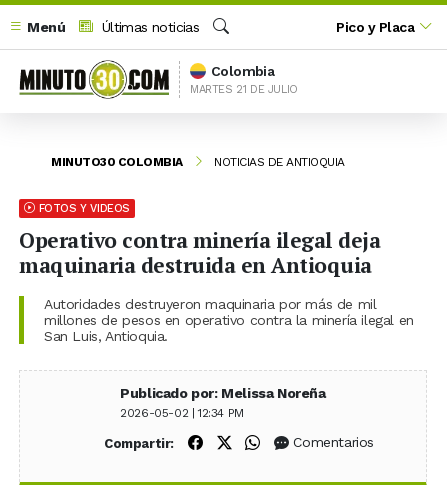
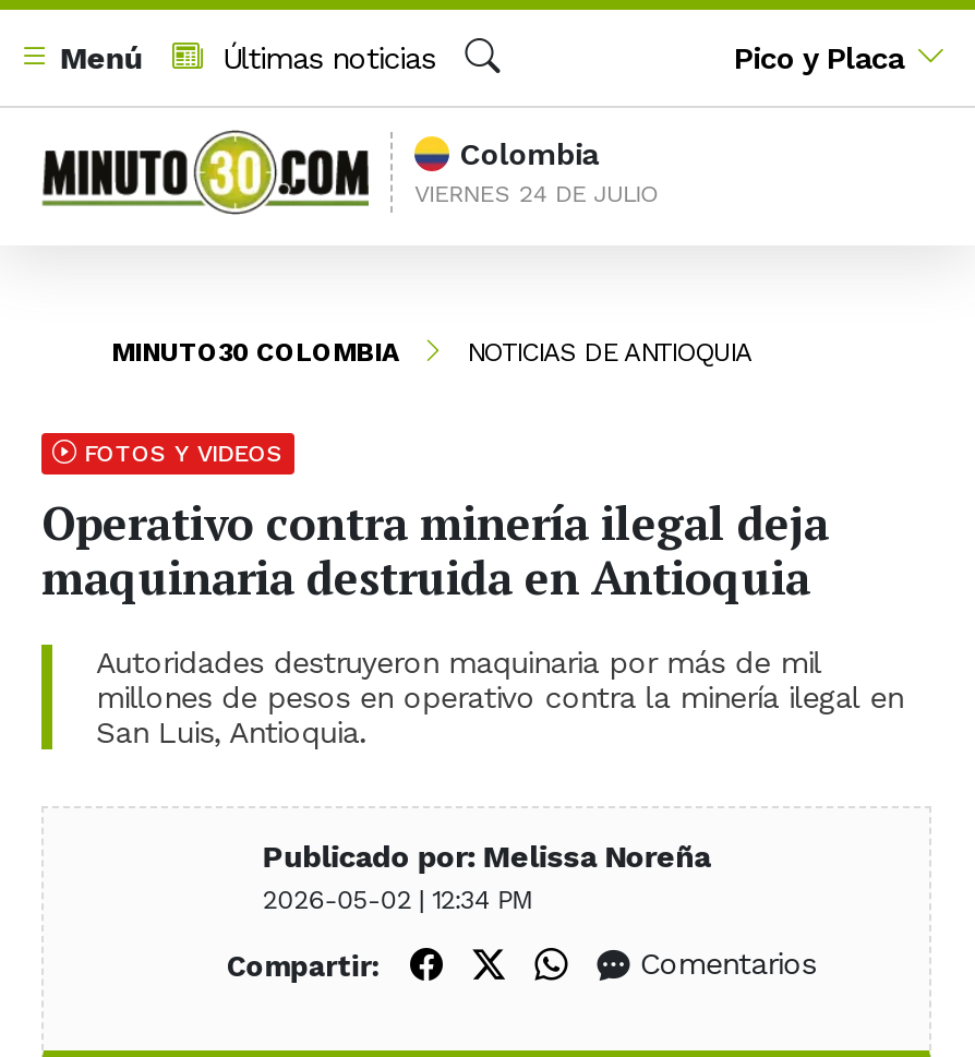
[190,83,298,96] MARTES 21 DE JULIO -> [414,180,660,208] VIERNES 24 DE JULIO

